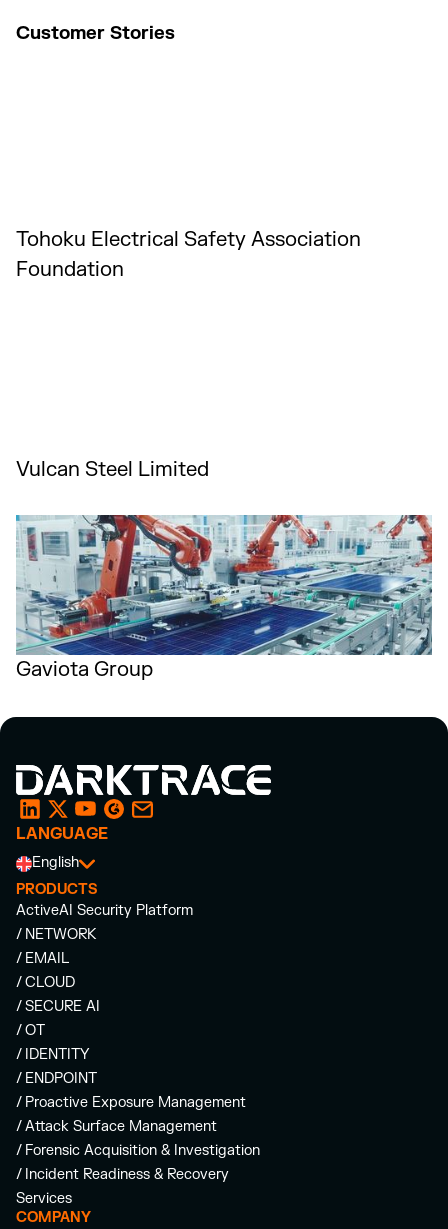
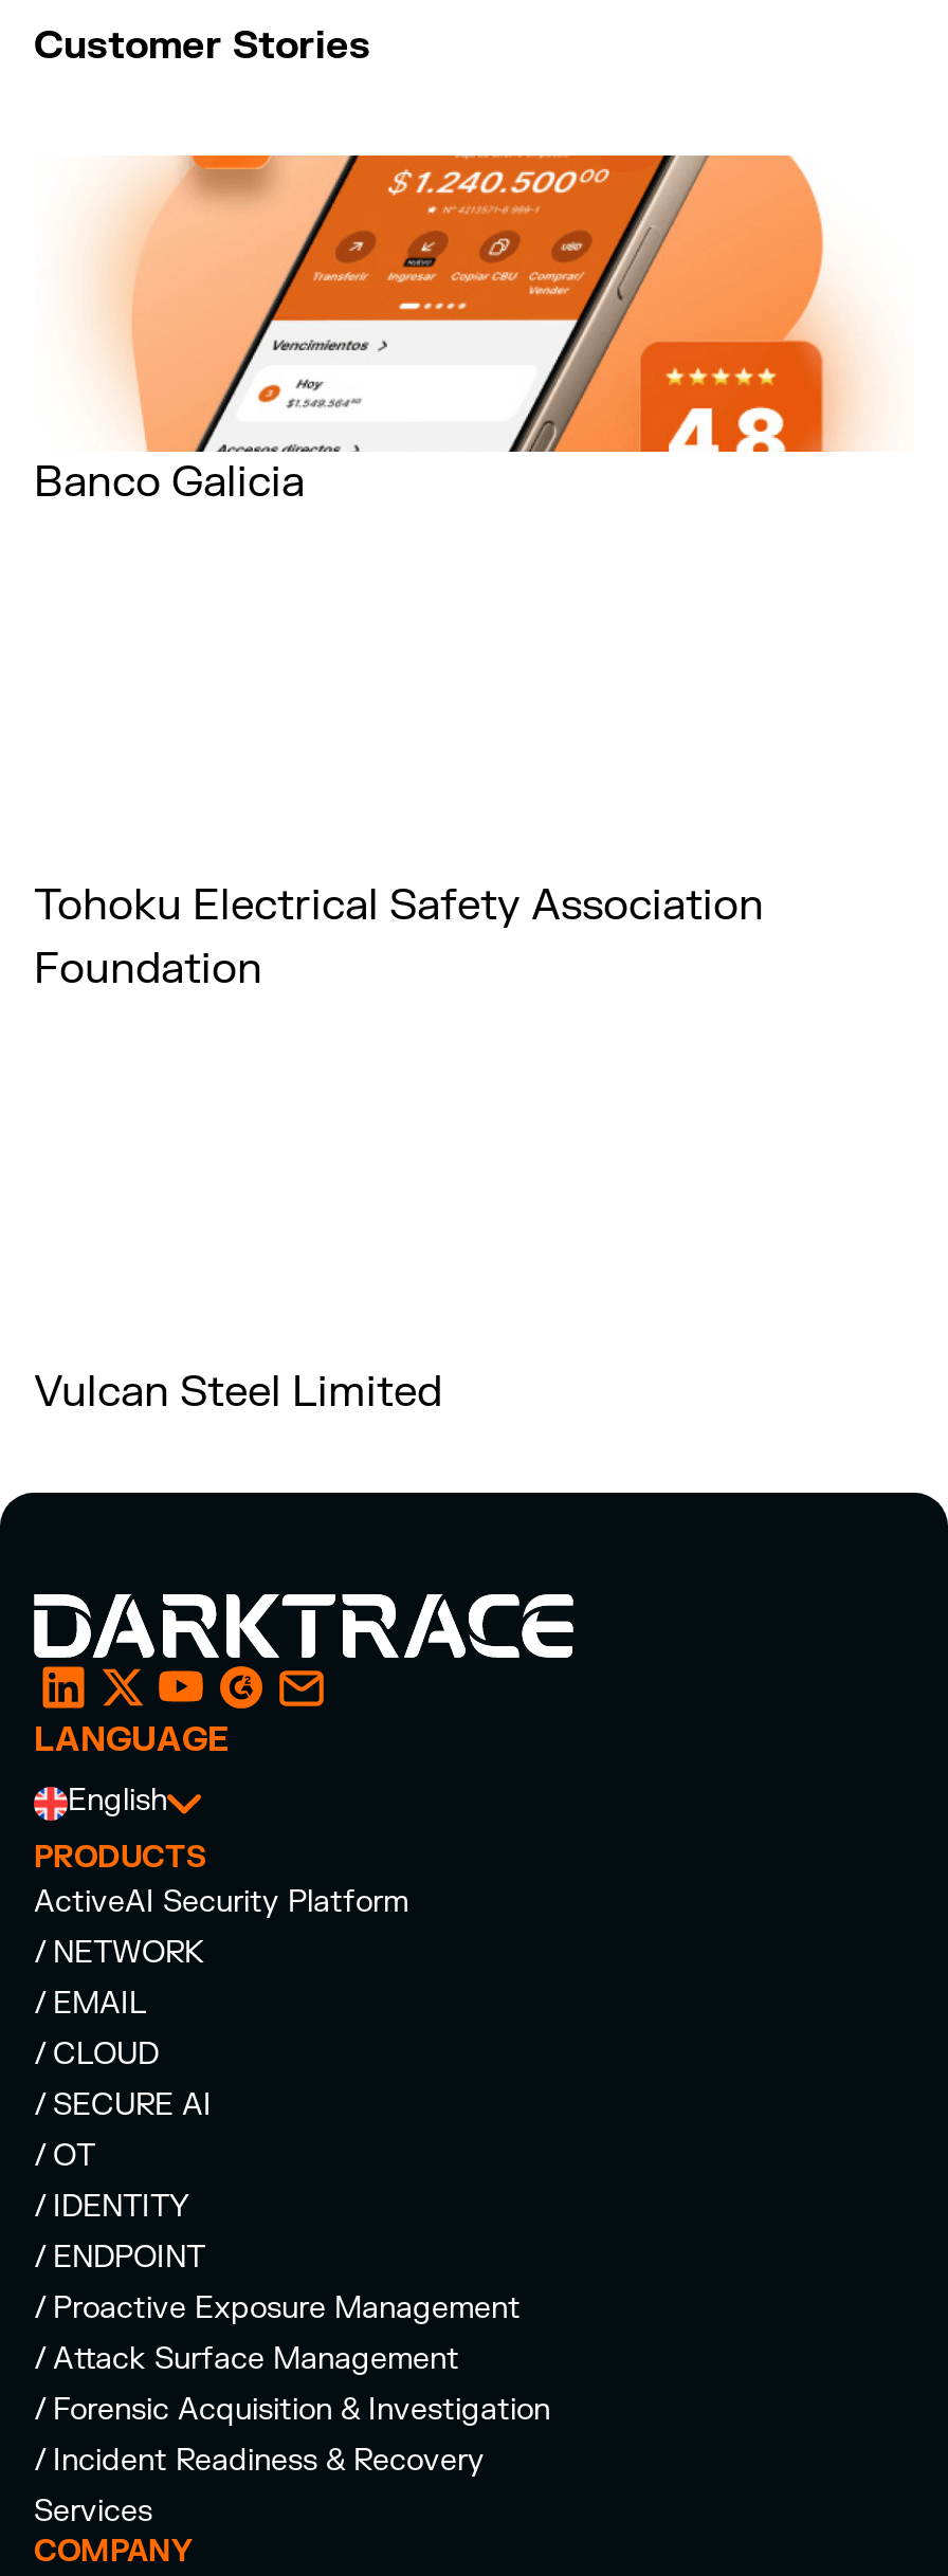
none -> [34,153,870,509] [image] | Banco Galicia
moved [16,227,361,482] -> [34,879,764,1419]: Tohoku Electrical Safety Association | Foundation | Vulcan Steel Limited
[15,514,433,682] [image] | Gaviota Group -> none

